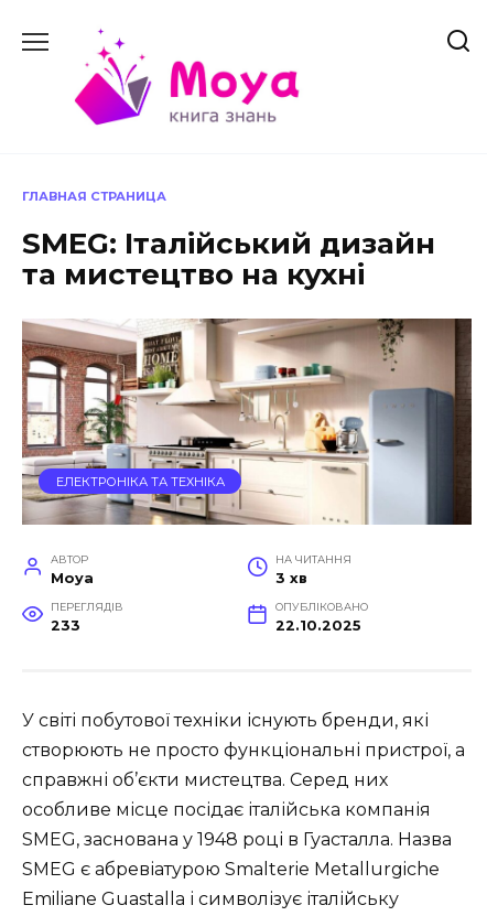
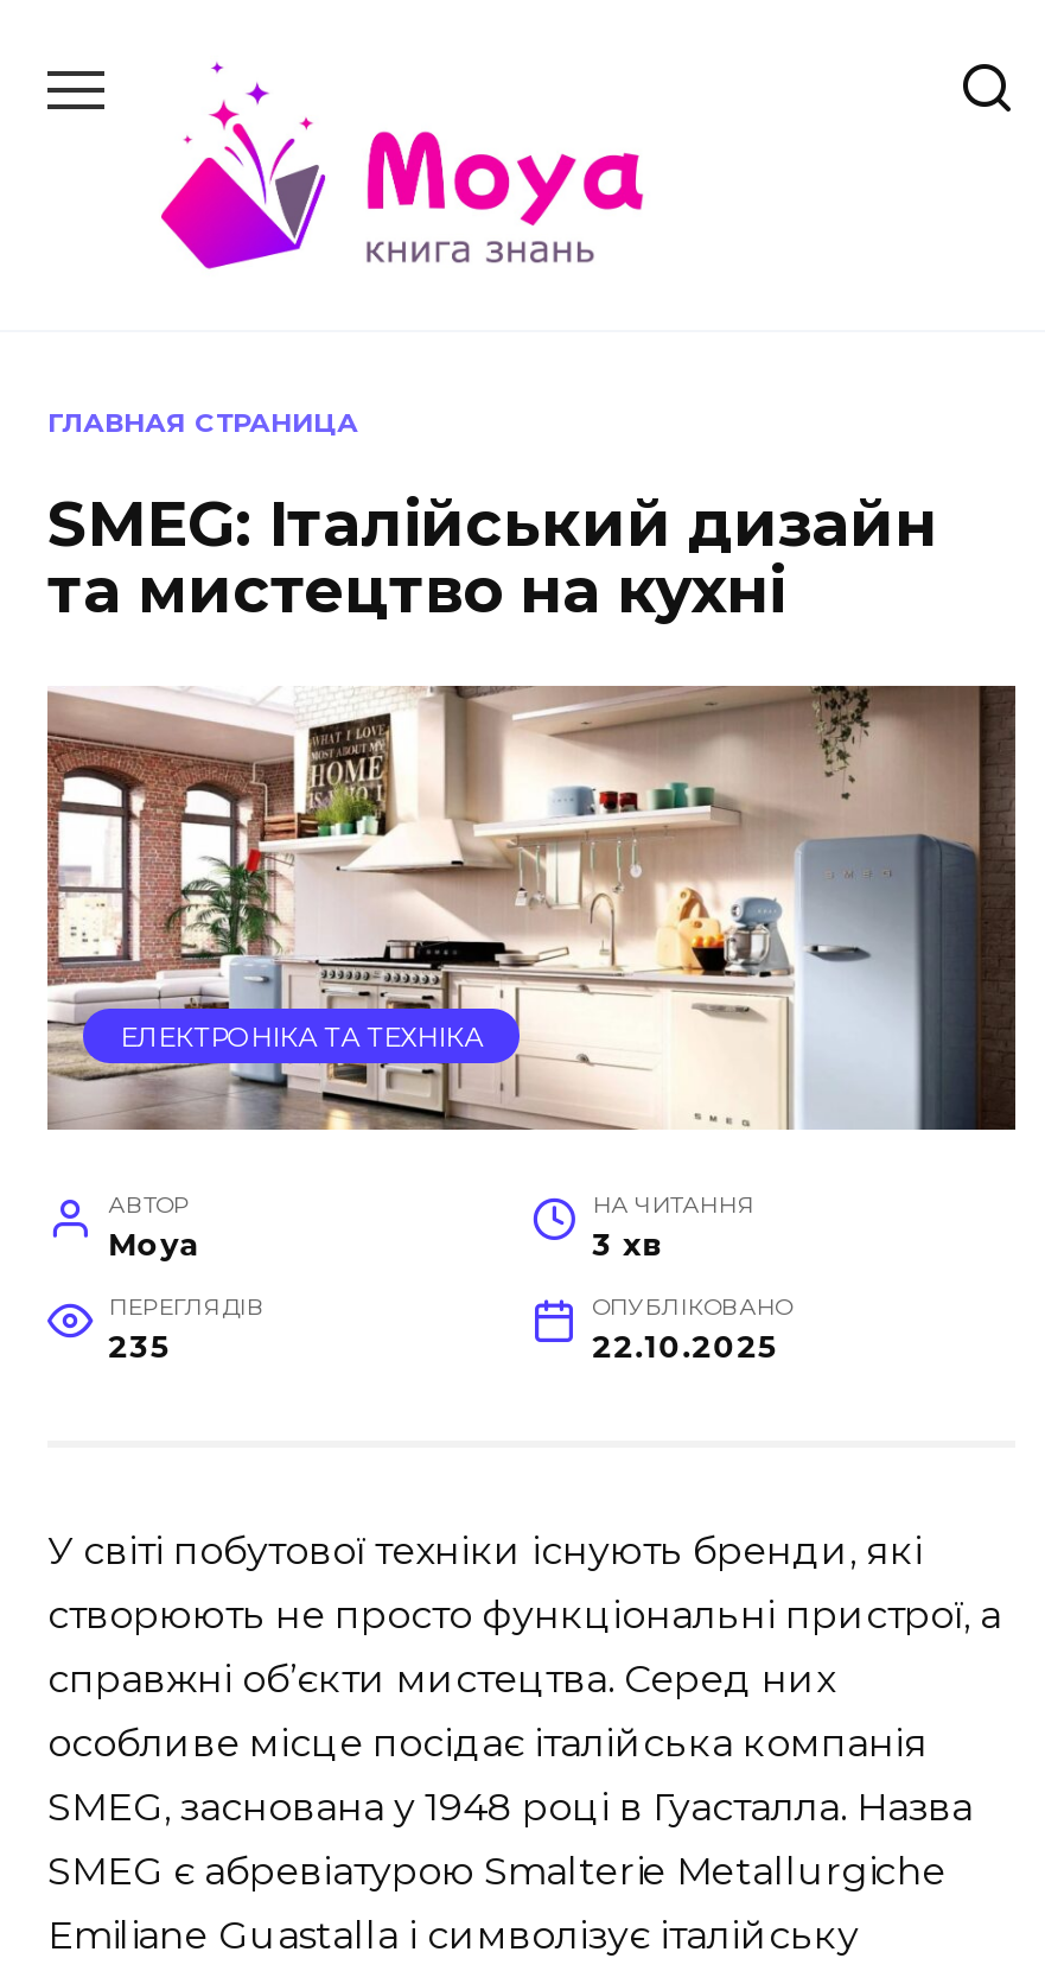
[50,618,80,634] 233 -> [108,1330,170,1366] 235

